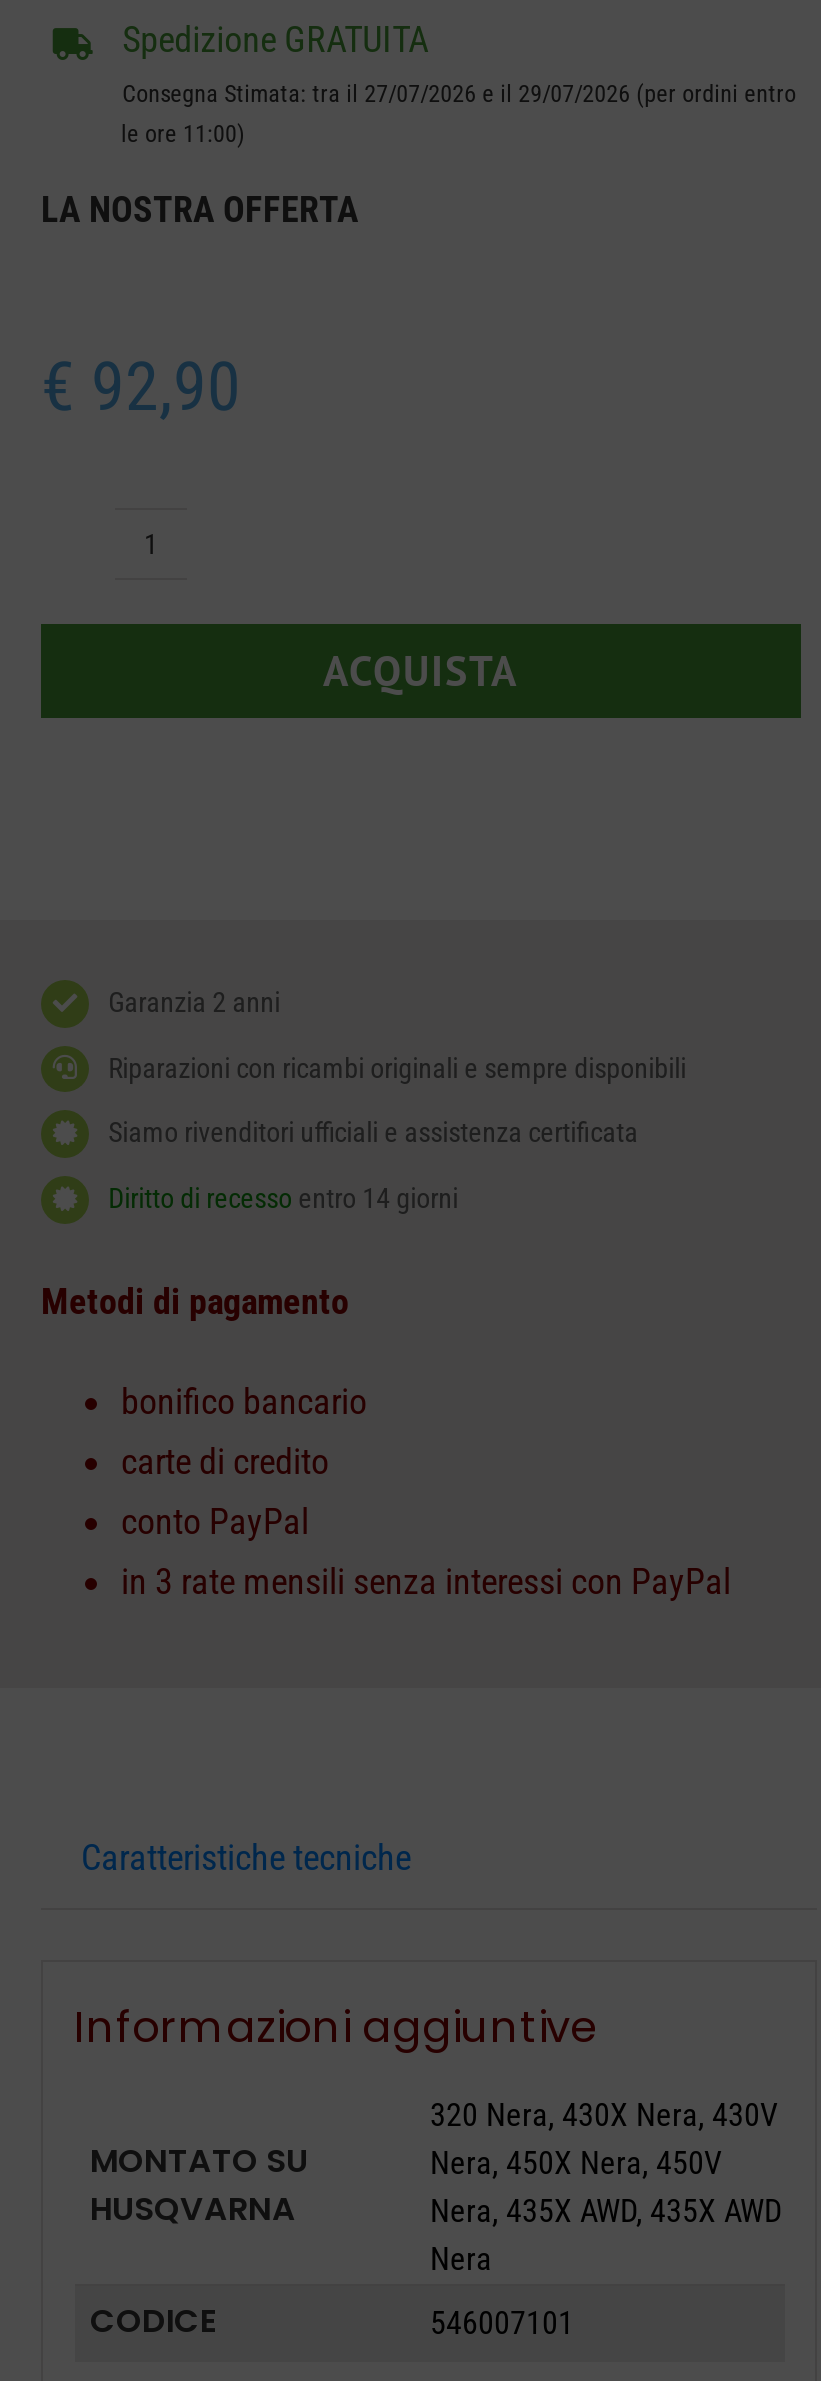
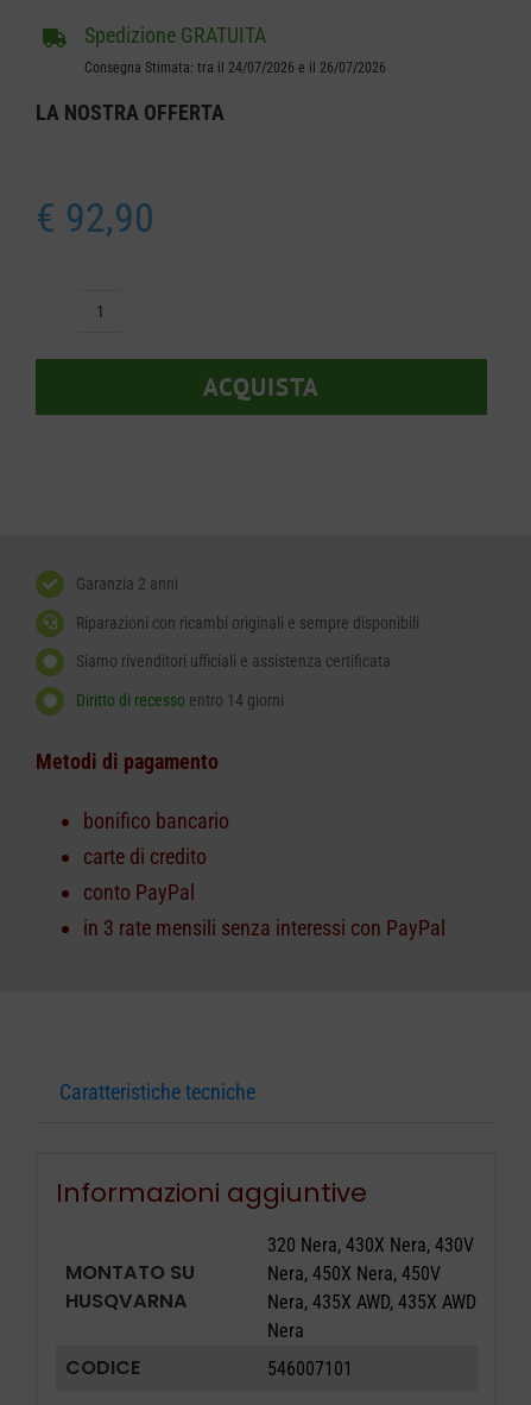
[121,79,796,147] Consegna Stimata: tra il 27/07/2026 e il 29/07/2026 (per ordini entro | le ore 11:00) -> [84,59,386,76] Consegna Stimata: tra il 24/07/2026 e il 26/07/2026

